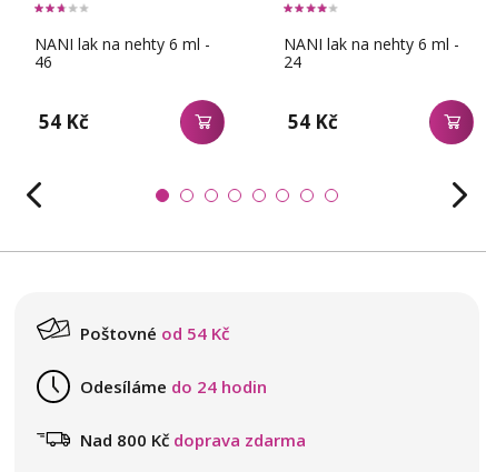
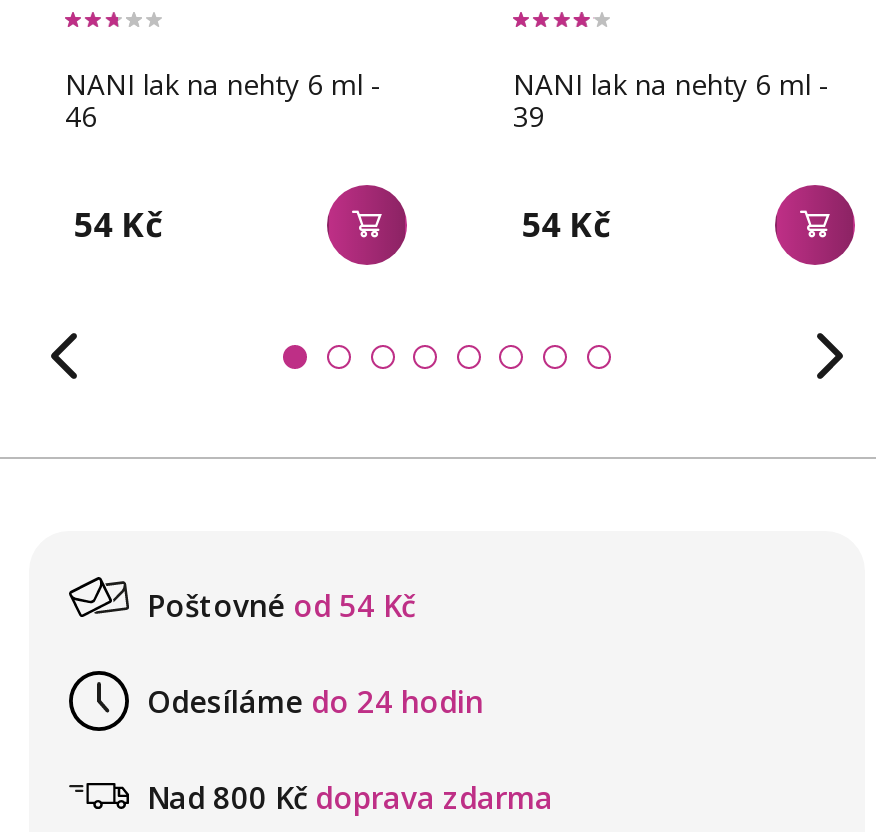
[284,51,301,72] 24 -> [513,97,545,135] 39

